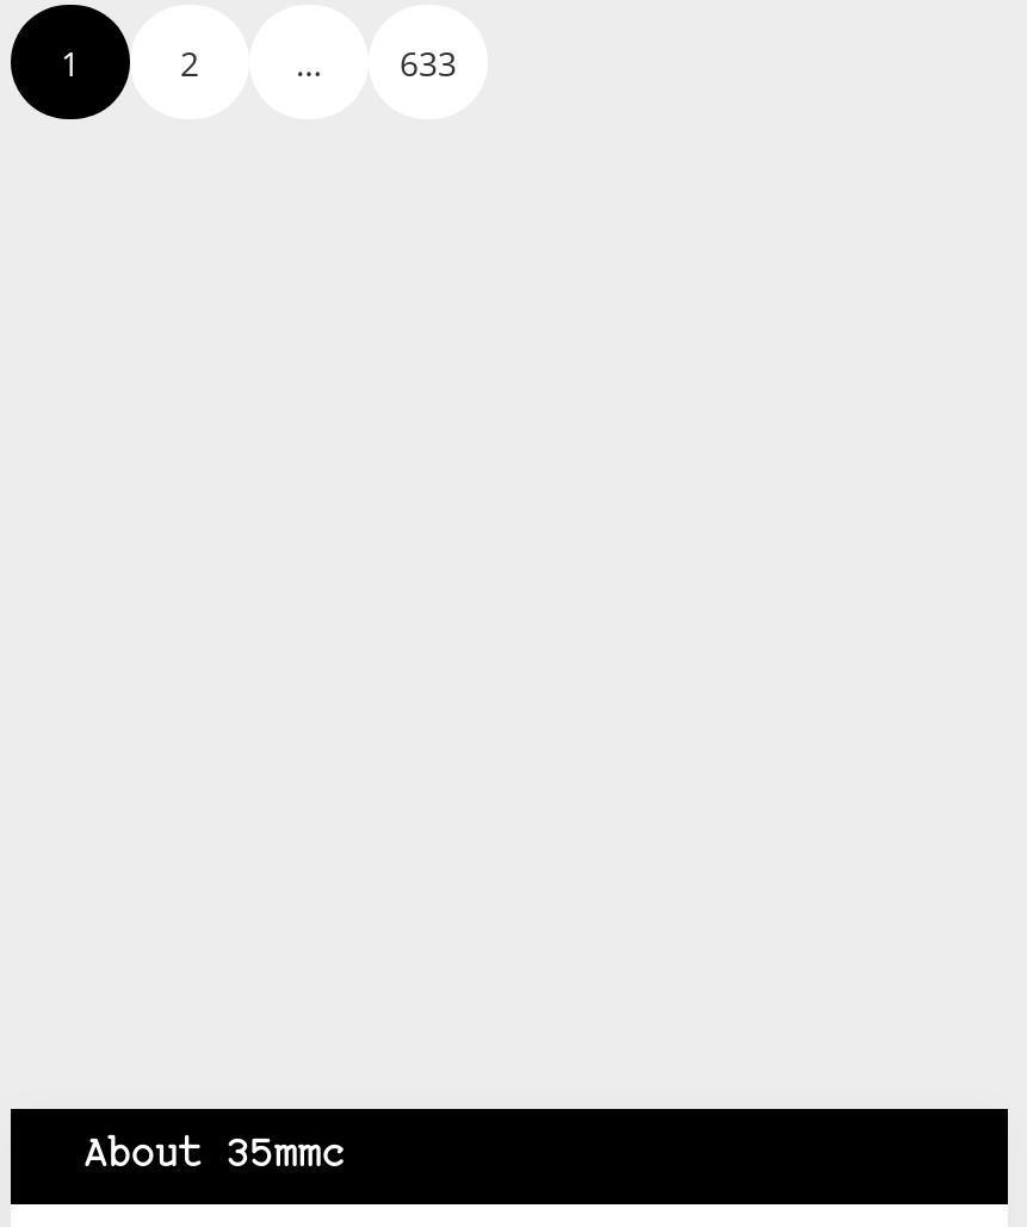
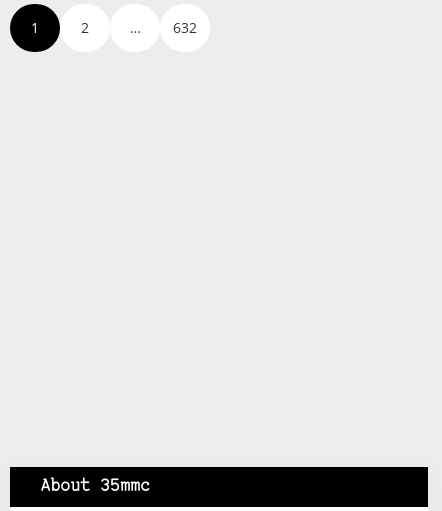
[400,40,457,85] 633 -> [173,18,197,37] 632

